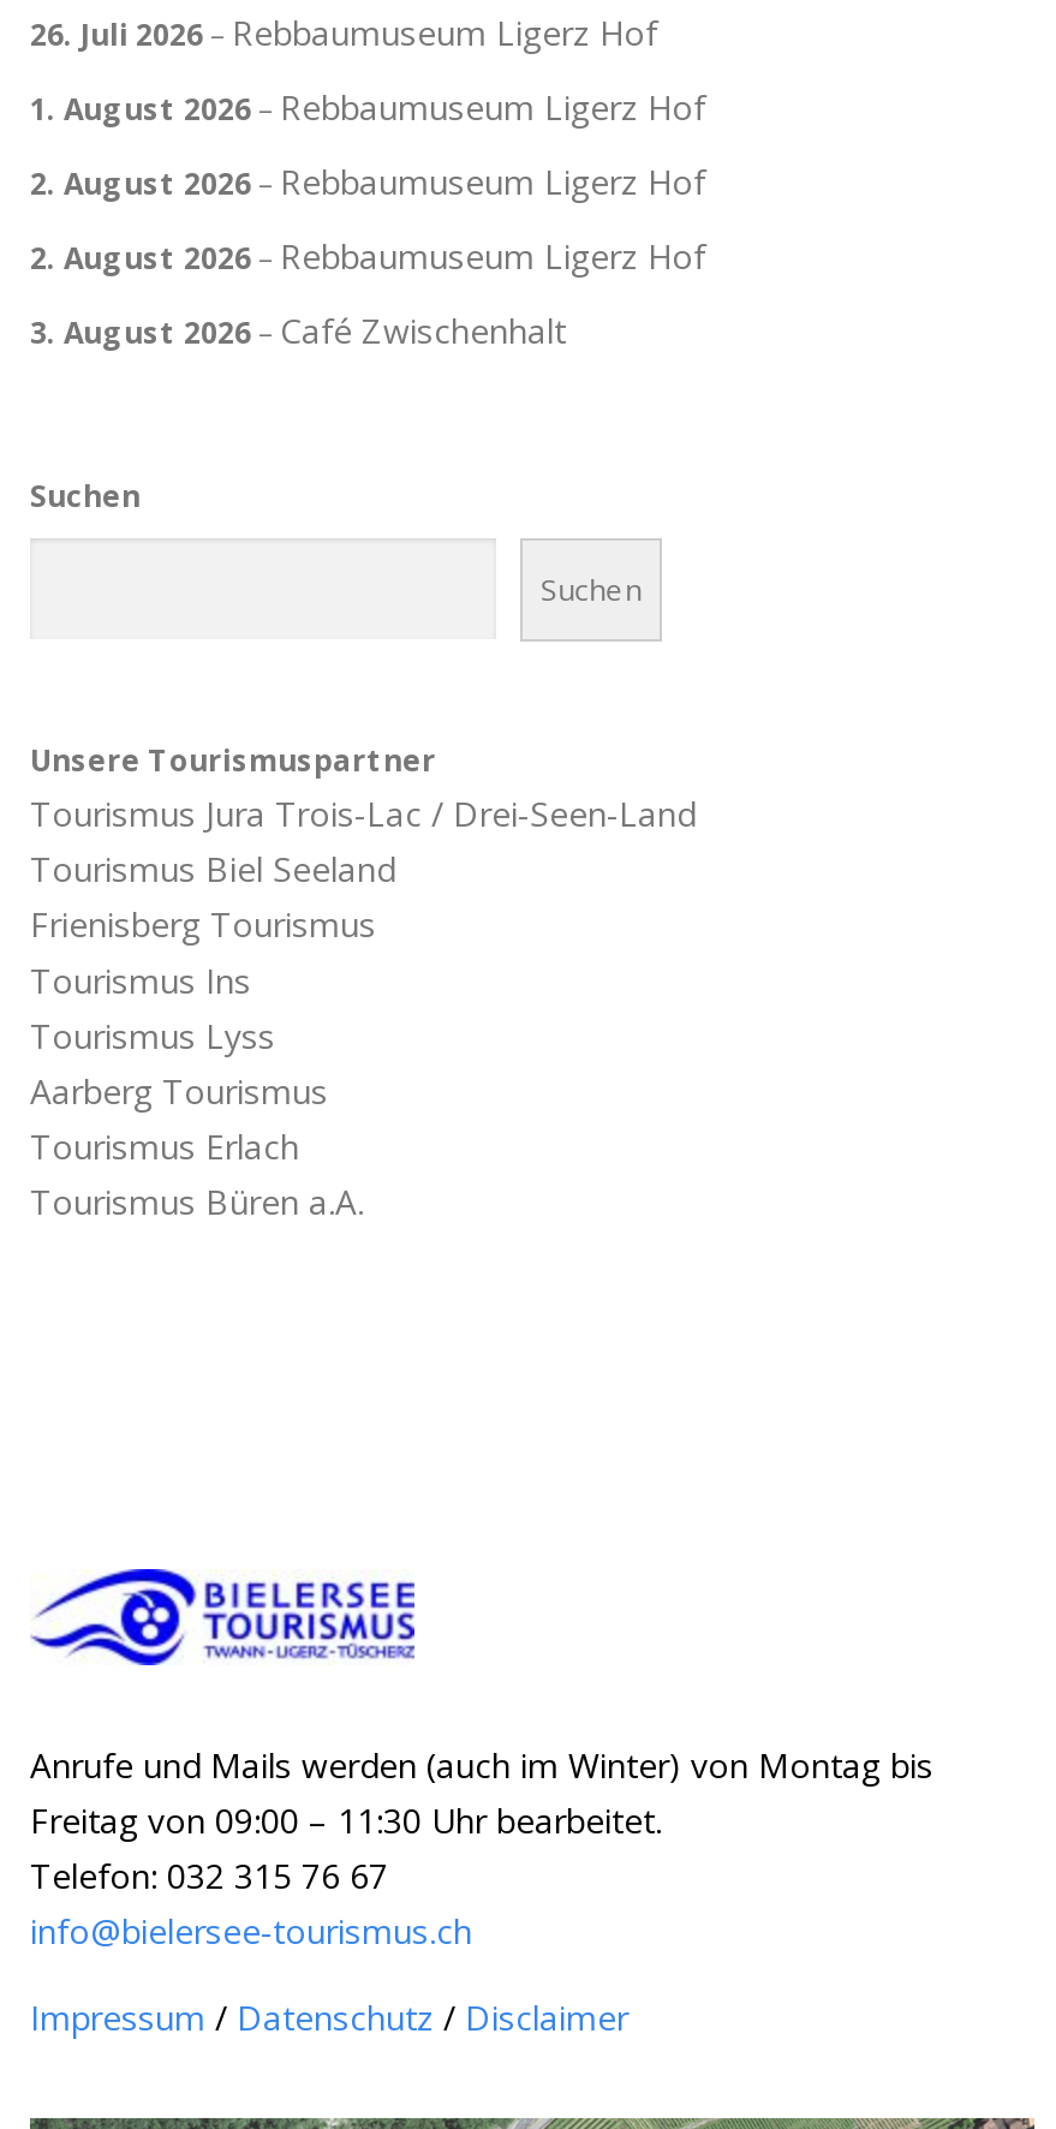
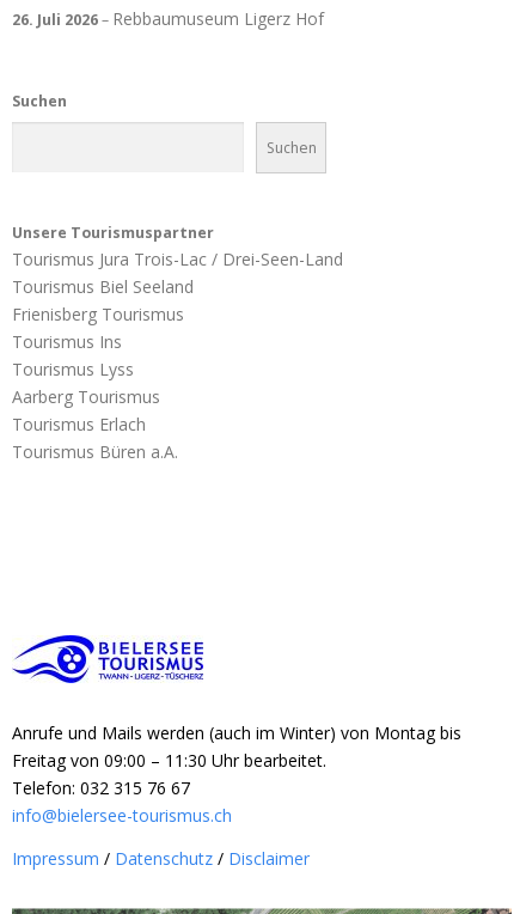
[30,85,705,354] 1. August 2026 – Rebbaumuseum Ligerz Hof | 2. August 2026 – Rebbaumuseum Ligerz Hof | 2. August 2026 – Rebbaumuseum Ligerz Hof | 3. August 2026 – Café Zwischenhalt -> none

